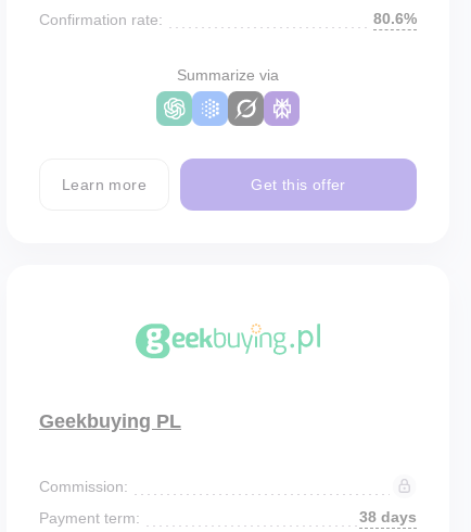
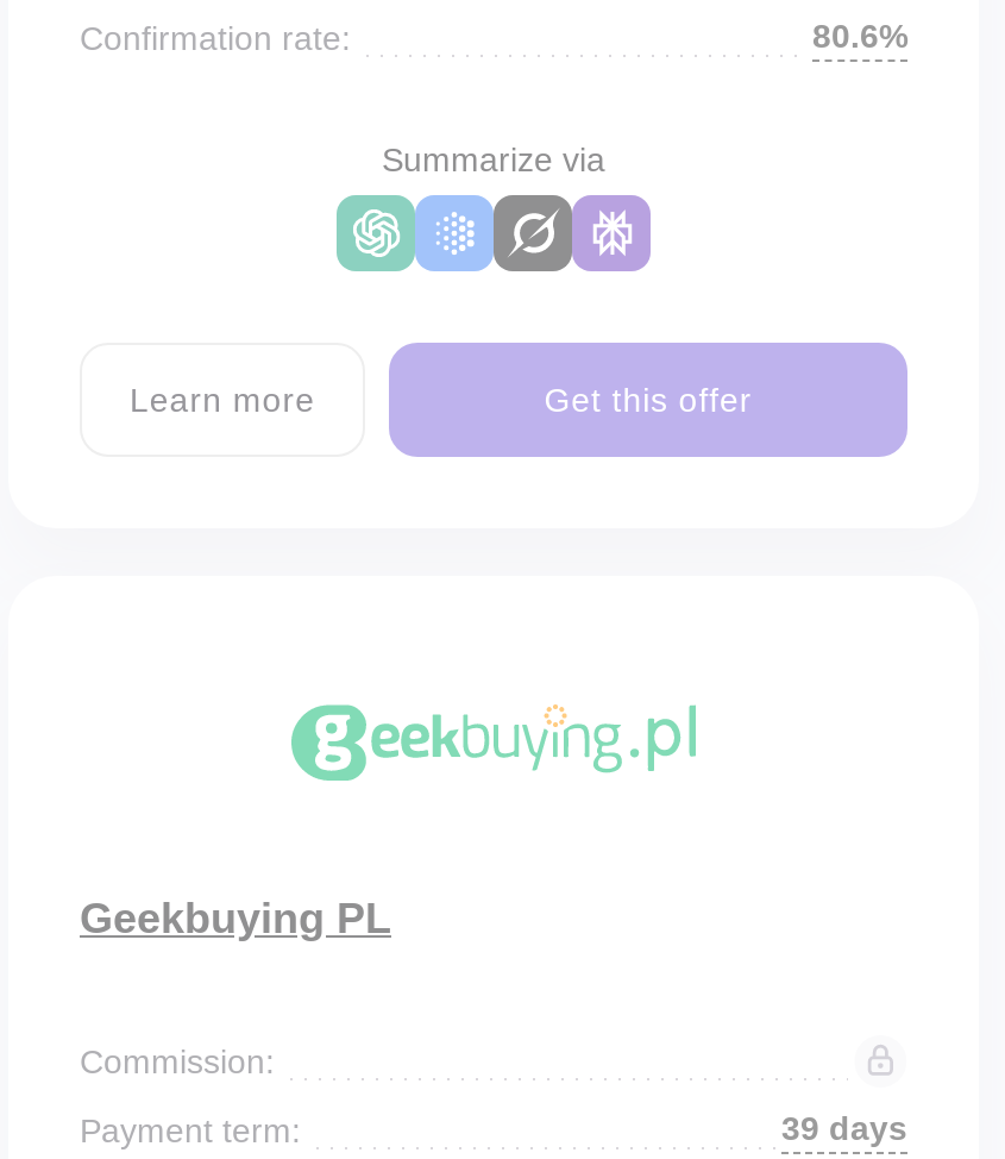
[359,508,417,525] 38 days -> [781,1109,907,1147] 39 days

